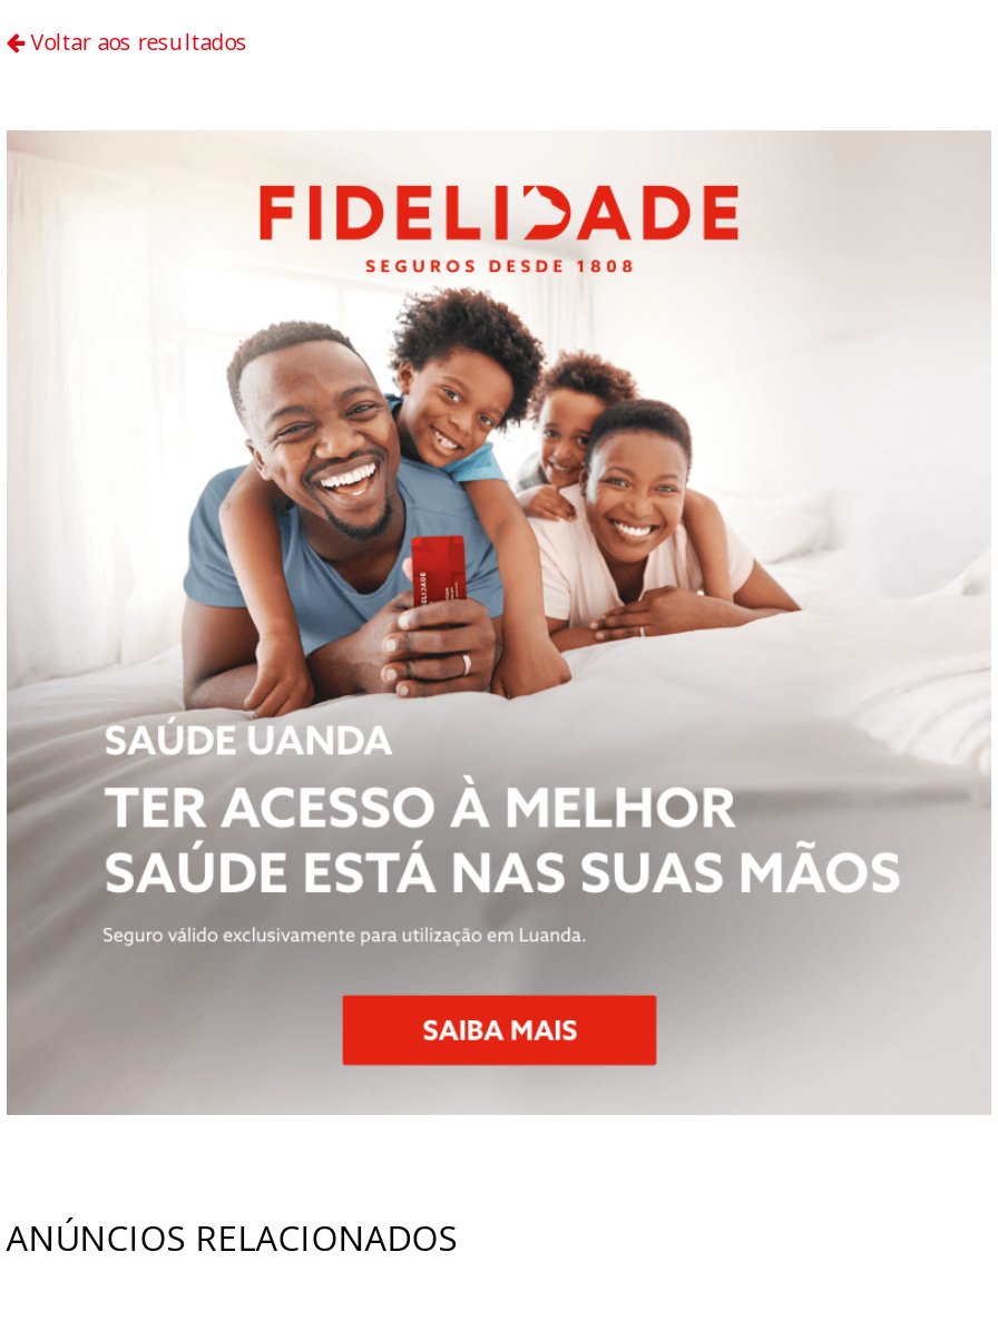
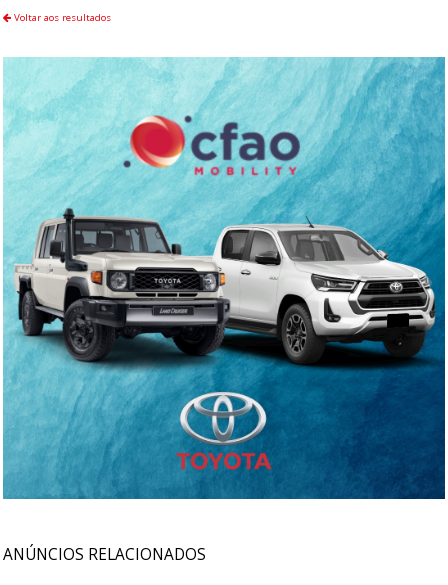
[7,130,991,1115] [image] -> [3,57,445,500] [image]

